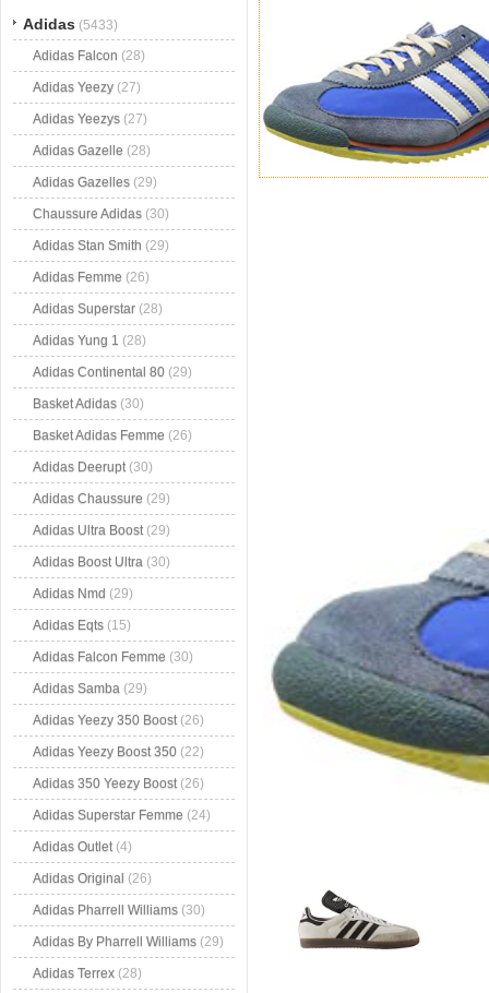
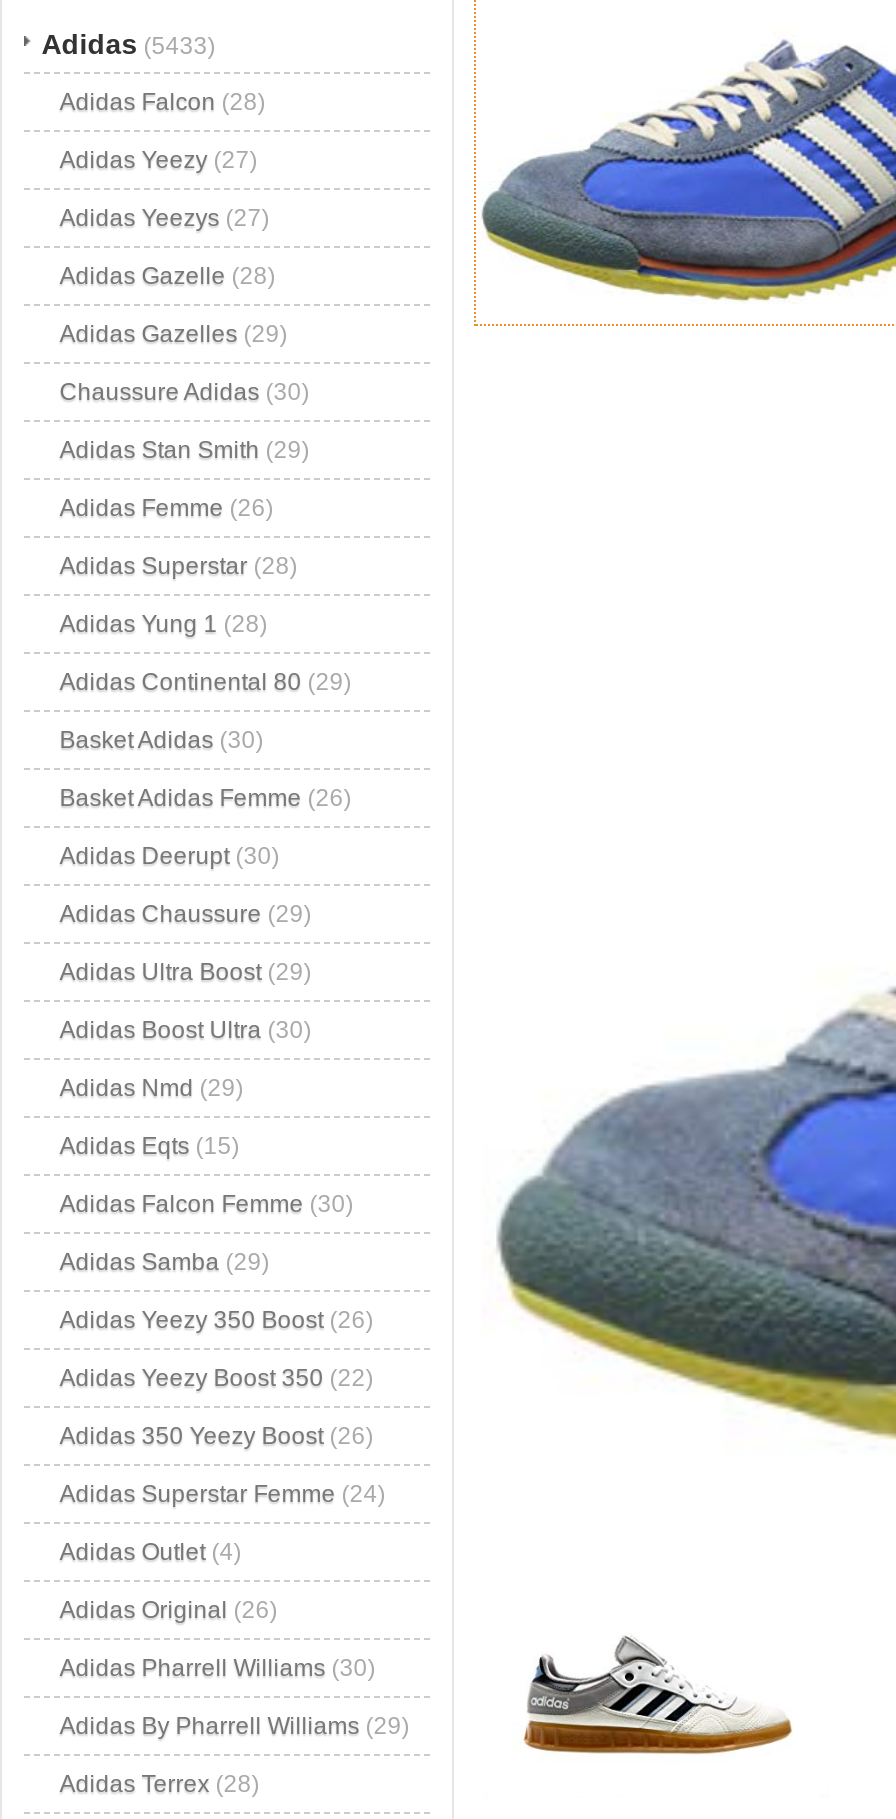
[286,889,432,957] [image] -> [522,1632,794,1756] [image]

